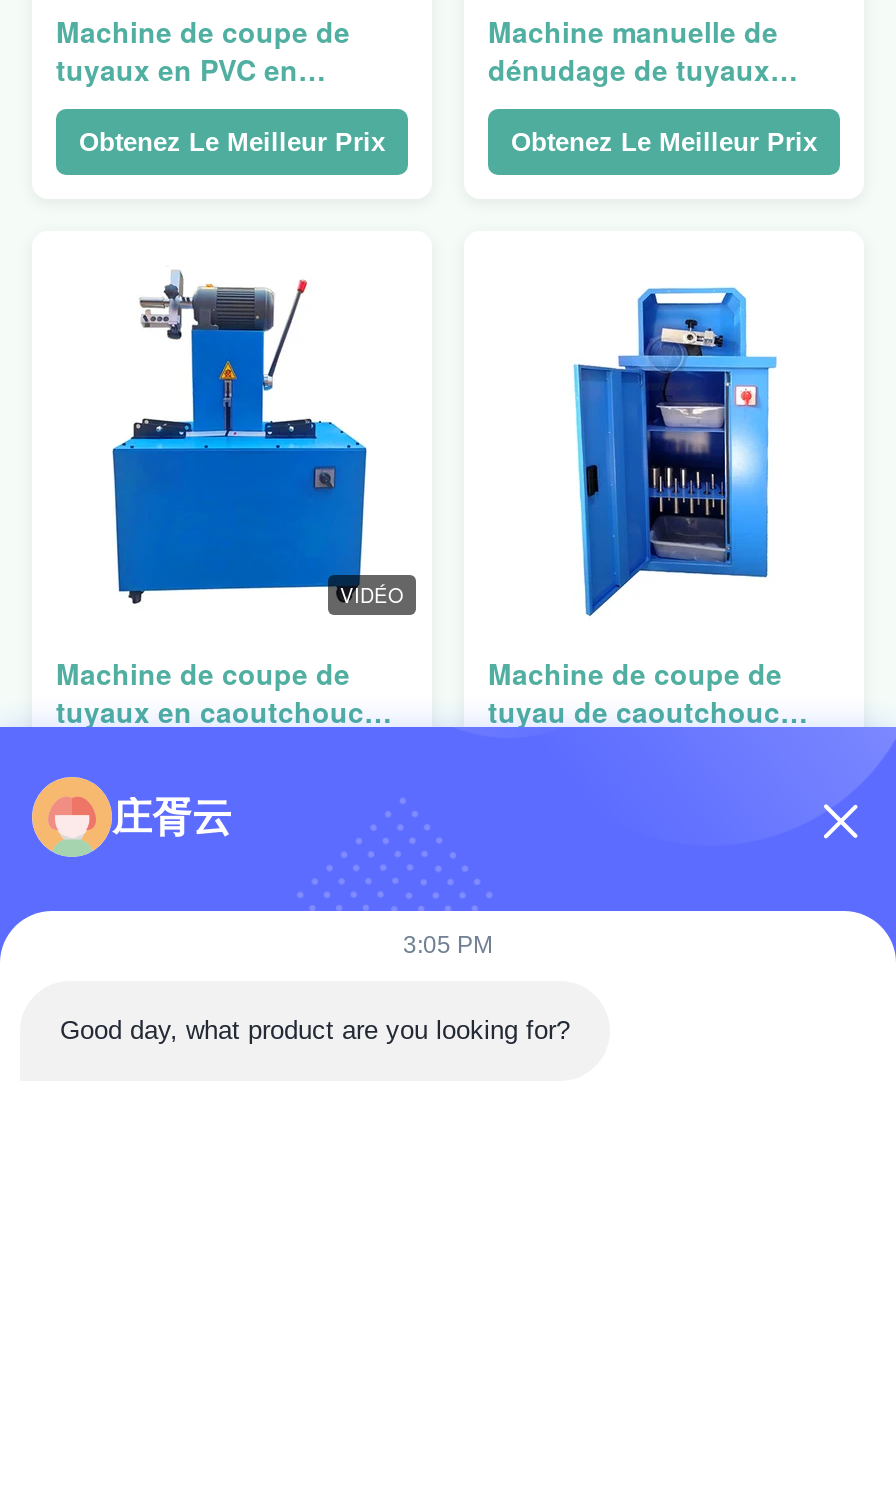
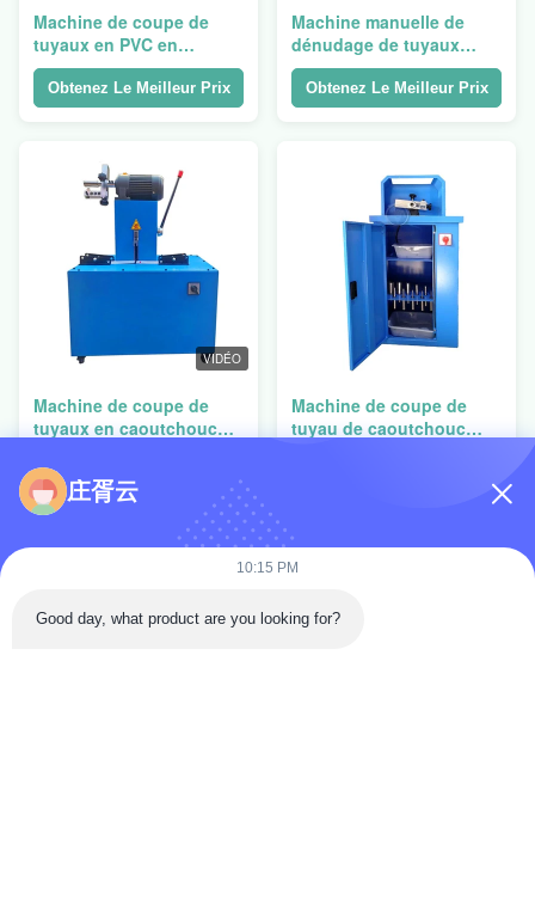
[403,931,493,959] 3:05 PM -> [236,559,299,576] 10:15 PM

